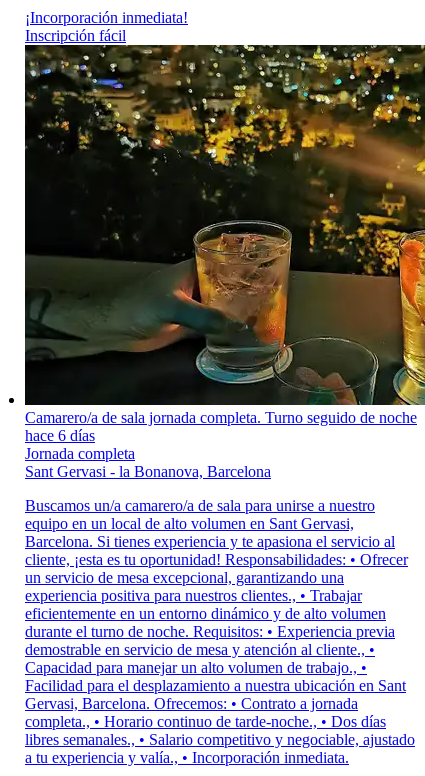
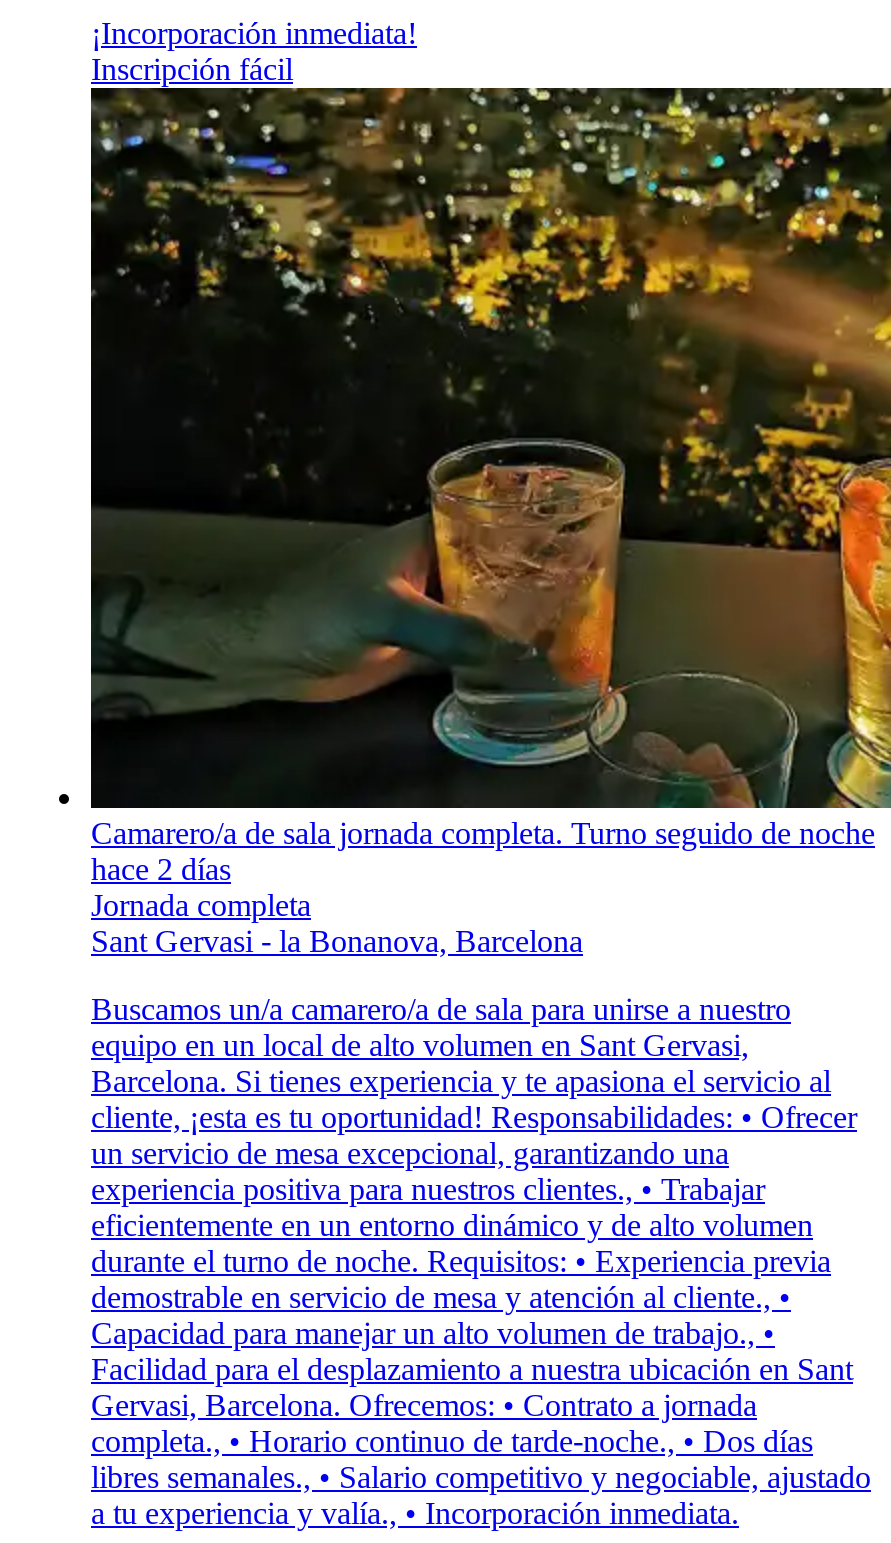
[25,427,95,444] hace 6 días -> [91,852,231,886] hace 2 días

